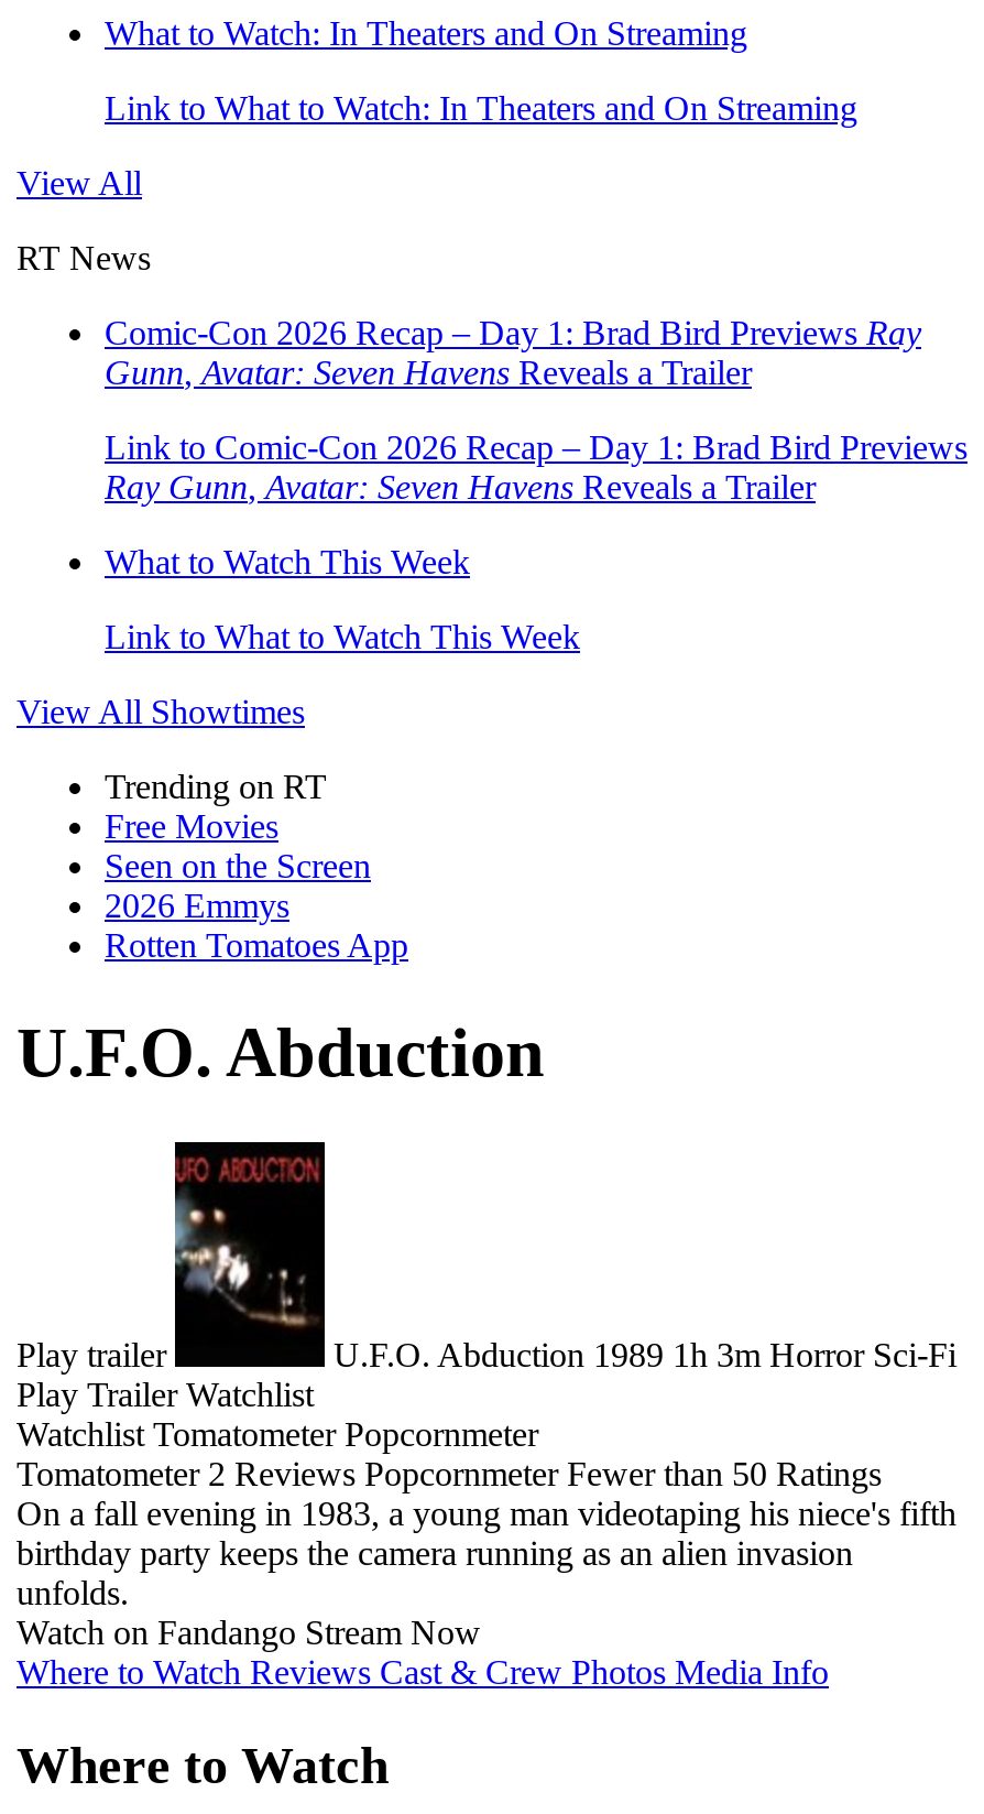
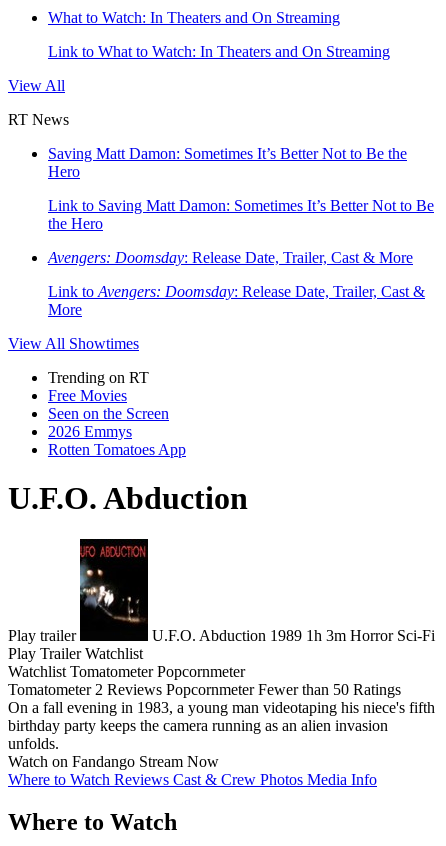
[105,314,921,391] Comic-Con 2026 Recap – Day 1: Brad Bird Previews Ray | Gunn, Avatar: Seven Havens Reveals a Trailer -> [48,145,407,180] Saving Matt Damon: Sometimes It’s Better Not to Be the | Hero
[105,428,967,506] Link to Comic-Con 2026 Recap – Day 1: Brad Bird Previews | Ray Gunn, Avatar: Seven Havens Reveals a Trailer -> [48,197,434,232] Link to Saving Matt Damon: Sometimes It’s Better Not to Be | the Hero
[105,543,470,580] What to Watch This Week -> [48,249,413,266] Avengers: Doomsday: Release Date, Trailer, Cast & More
[105,618,580,655] Link to What to Watch This Week -> [48,283,425,318] Link to Avengers: Doomsday: Release Date, Trailer, Cast & | More

